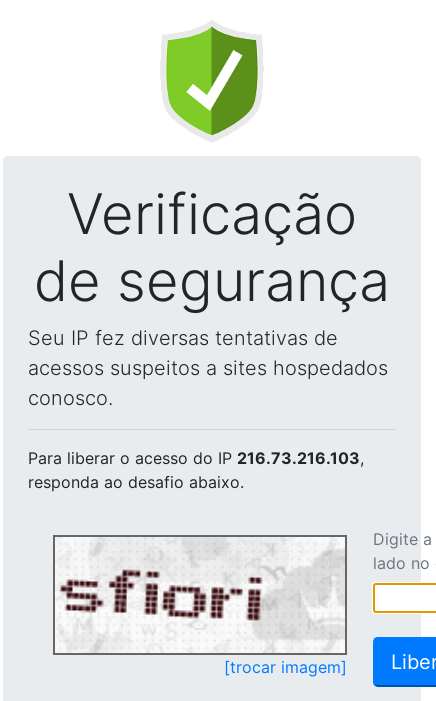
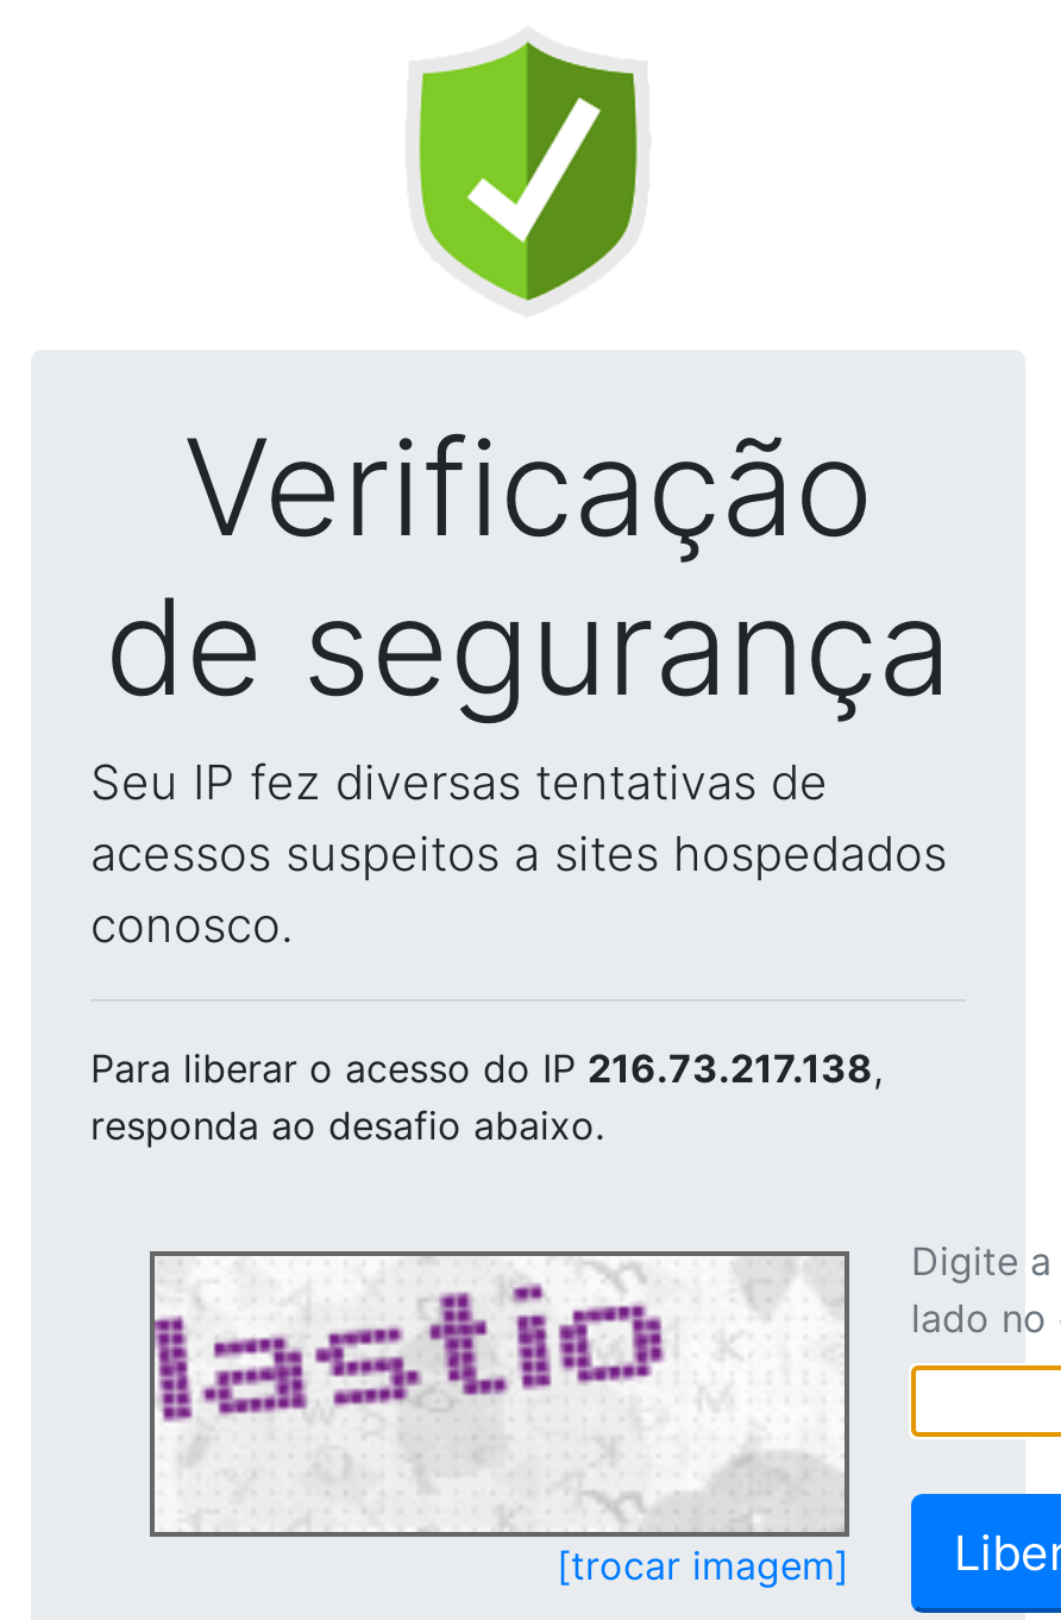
[28,448,364,468] Para liberar o acesso do IP 216.73.216.103, -> [90,1044,883,1092] Para liberar o acesso do IP 216.73.217.138,
[55,539,342,652] [image] -> [152,1263,840,1527] [image]

